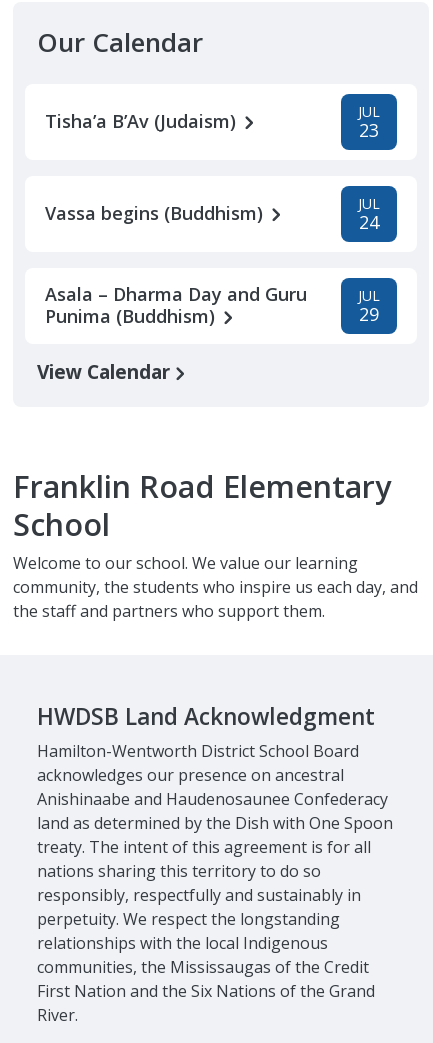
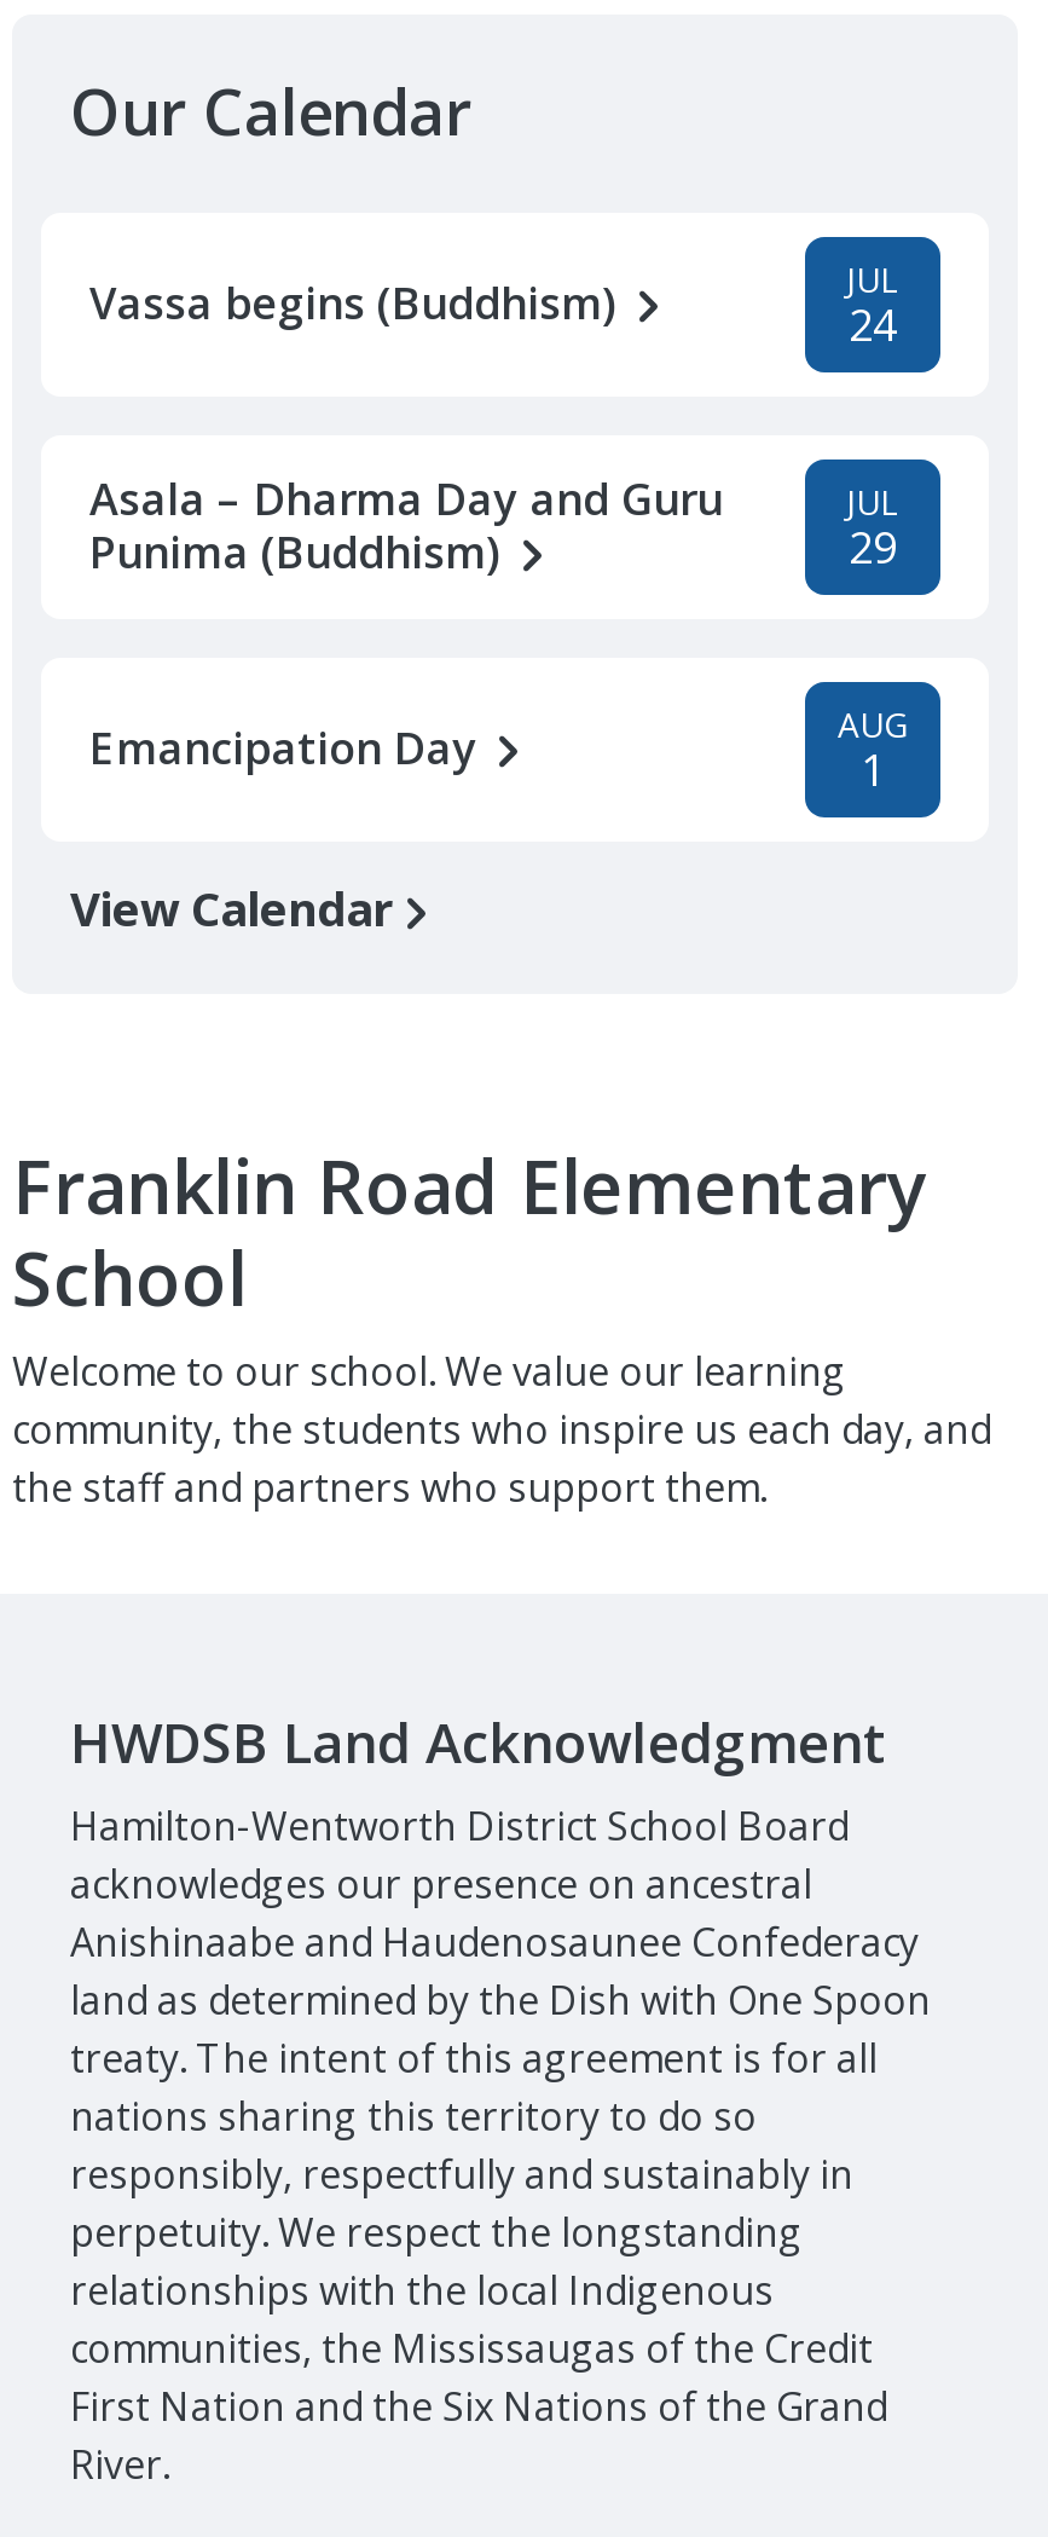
[45,102,380,142] Tisha’a B’Av (Judaism) | JUL | 23 -> none
moved [45,194,380,328] -> [89,256,899,580]: Vassa begins (Buddhism) | JUL | 24 | Asala – Dharma Day and Guru | Punima (Buddhism) | JUL | 29
none -> [89,701,908,798] Emancipation Day | AUG | 1

